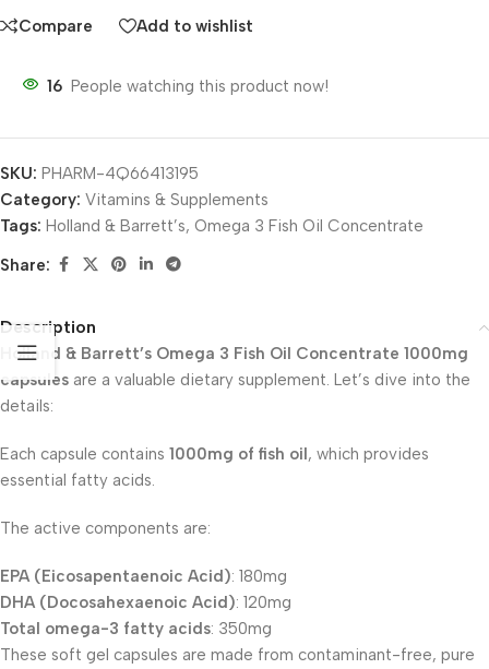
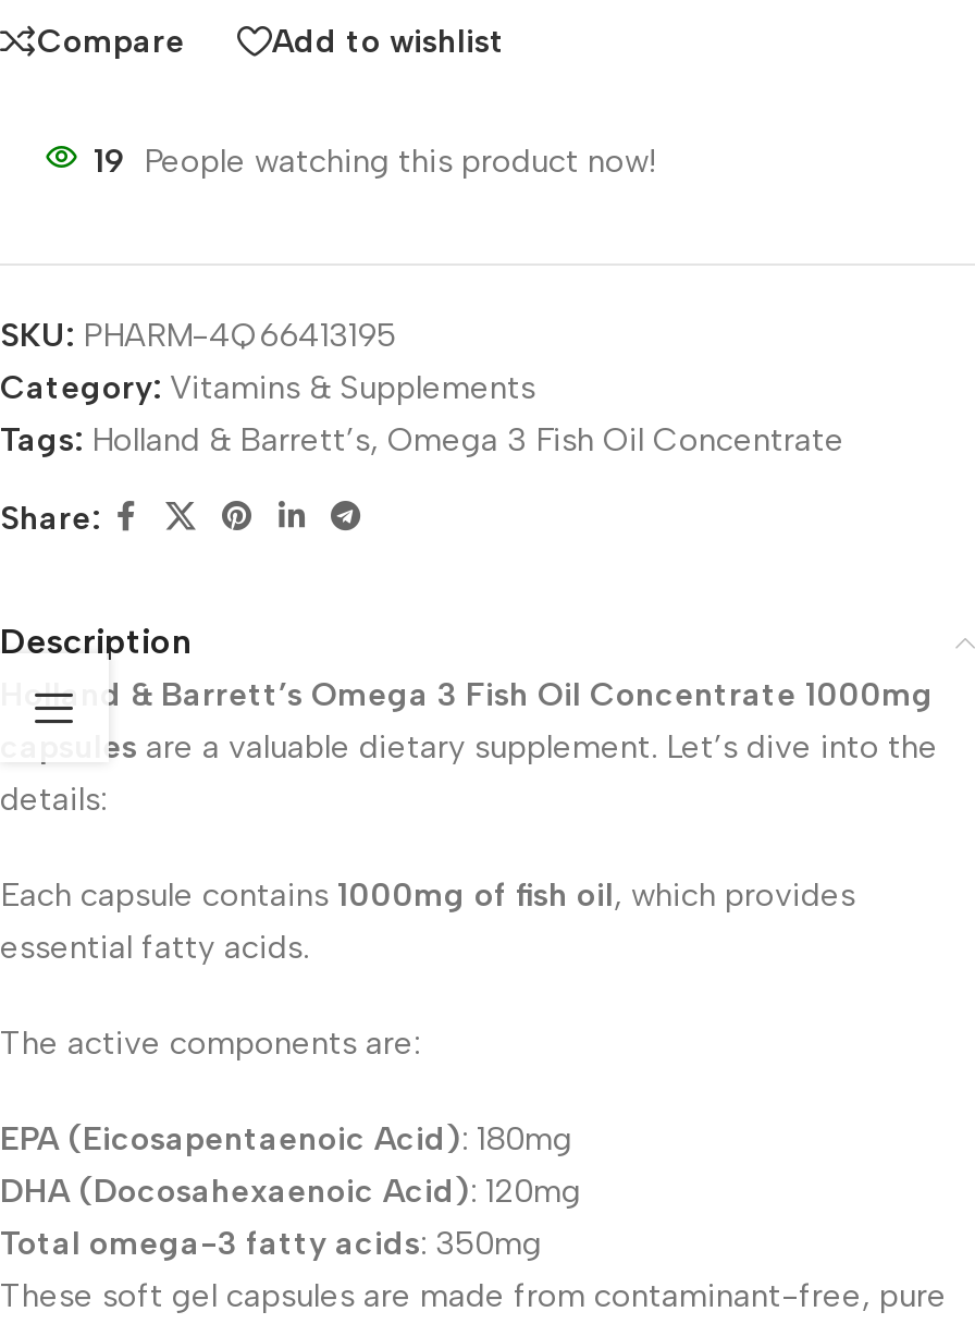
[47,76,329,96] 16 People watching this product now! -> [94,142,657,181] 19 People watching this product now!

